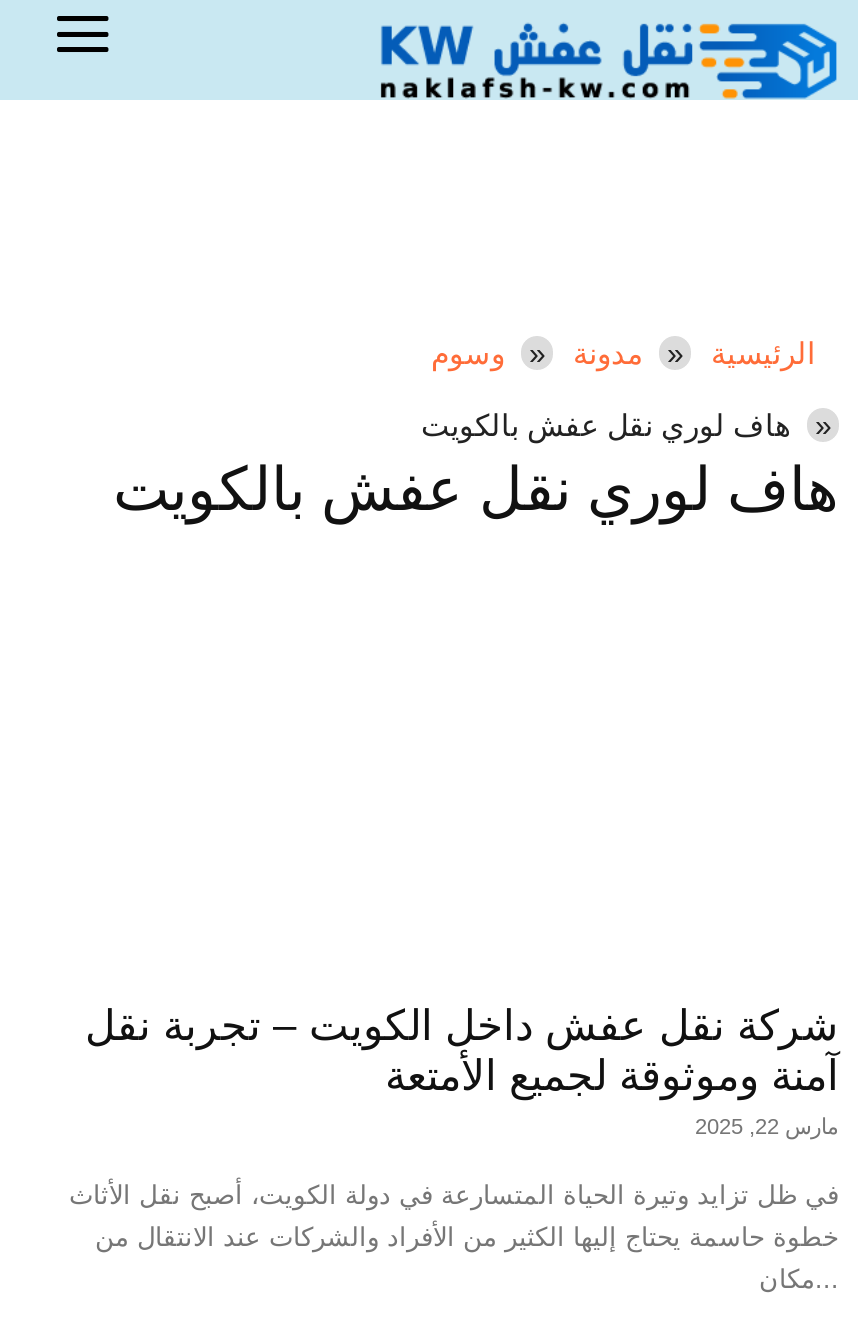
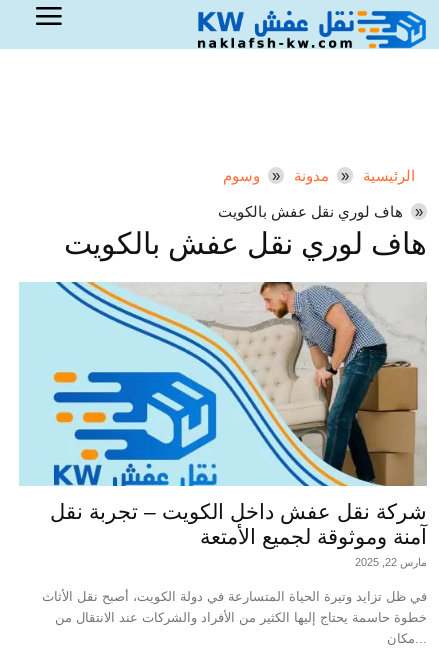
none -> [19,281,427,487] [image]

